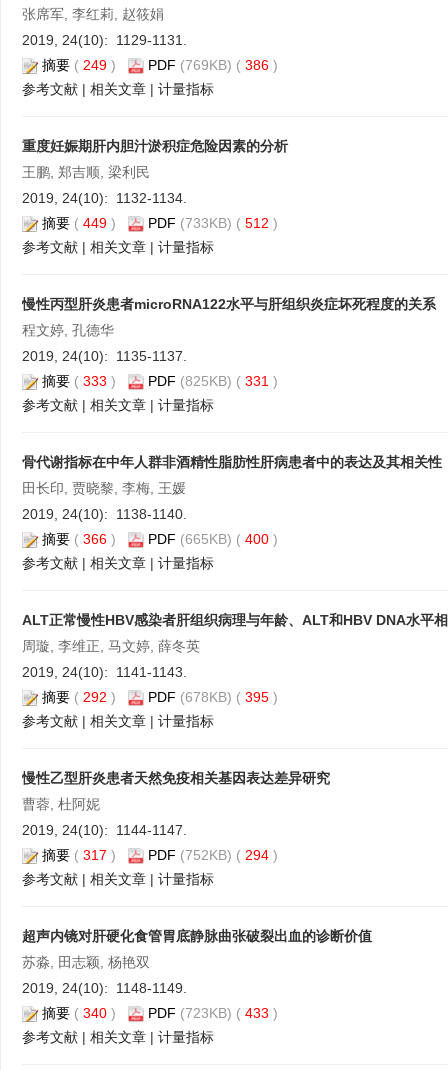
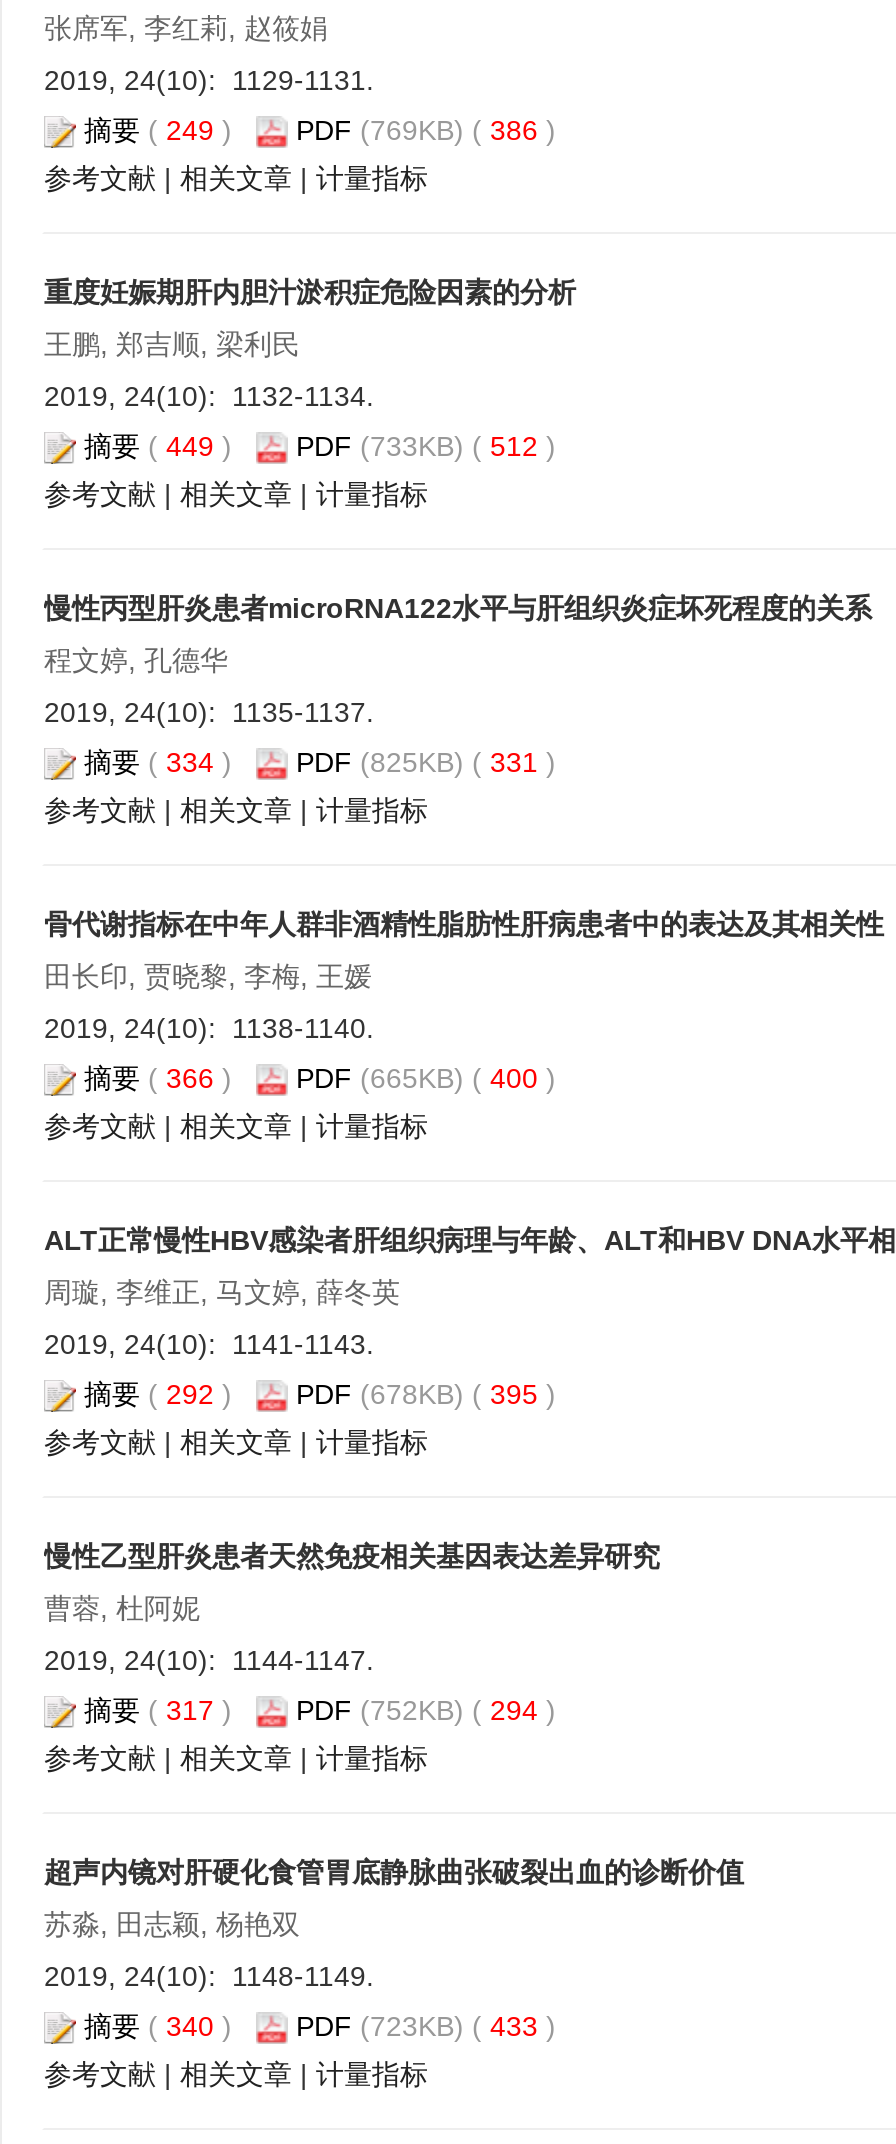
[42,373,286,389] 摘要(333) PDF (825KB) (331) -> [84,746,572,778] 摘要(334) PDF (825KB) (331)

